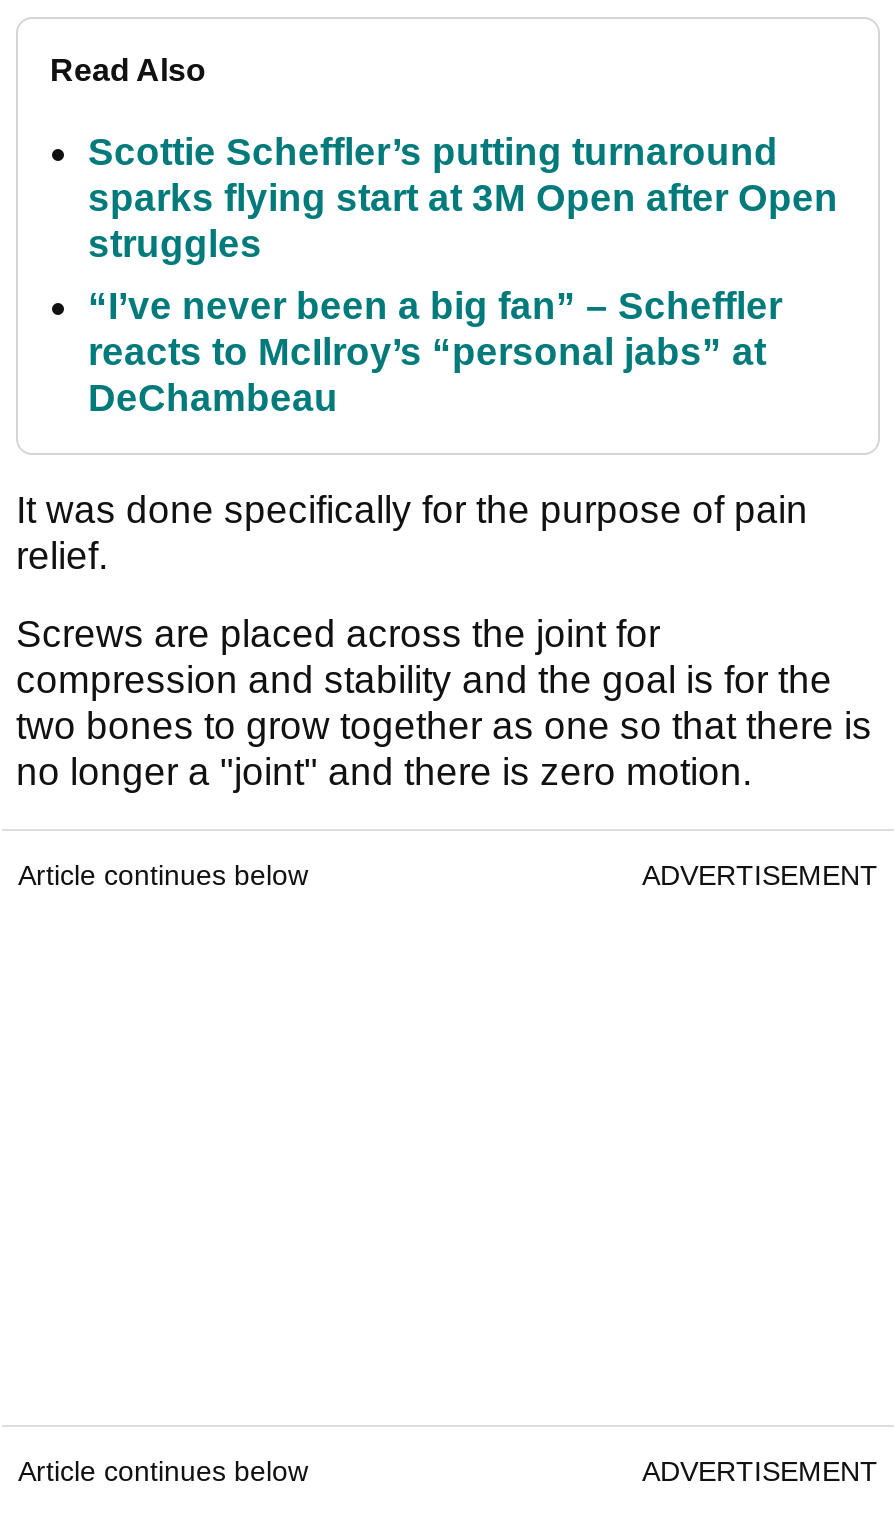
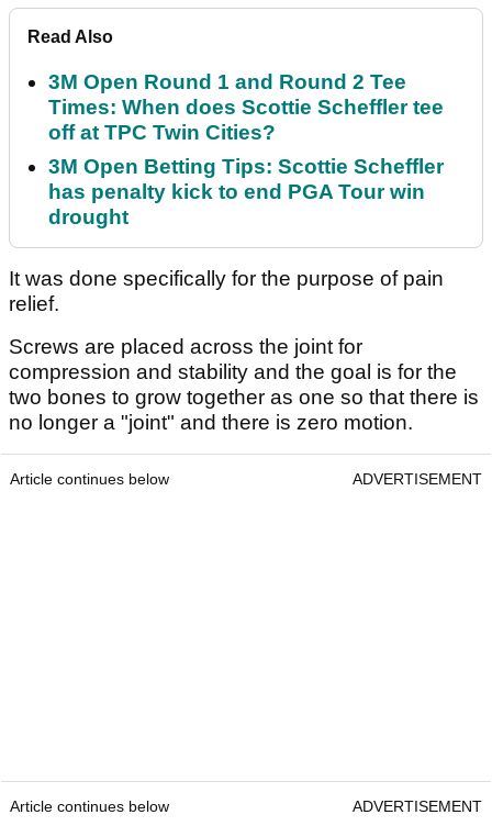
[88,132,838,266] Scottie Scheffler’s putting turnaround | sparks flying start at 3M Open after Open | struggles -> [48,70,444,144] 3M Open Round 1 and Round 2 Tee | Times: When does Scottie Scheffler tee | off at TPC Twin Cities?
[88,286,782,420] “I’ve never been a big fan” – Scheffler | reacts to McIlroy’s “personal jabs” at | DeChambeau -> [48,155,444,228] 3M Open Betting Tips: Scottie Scheffler | has penalty kick to end PGA Tour win | drought

